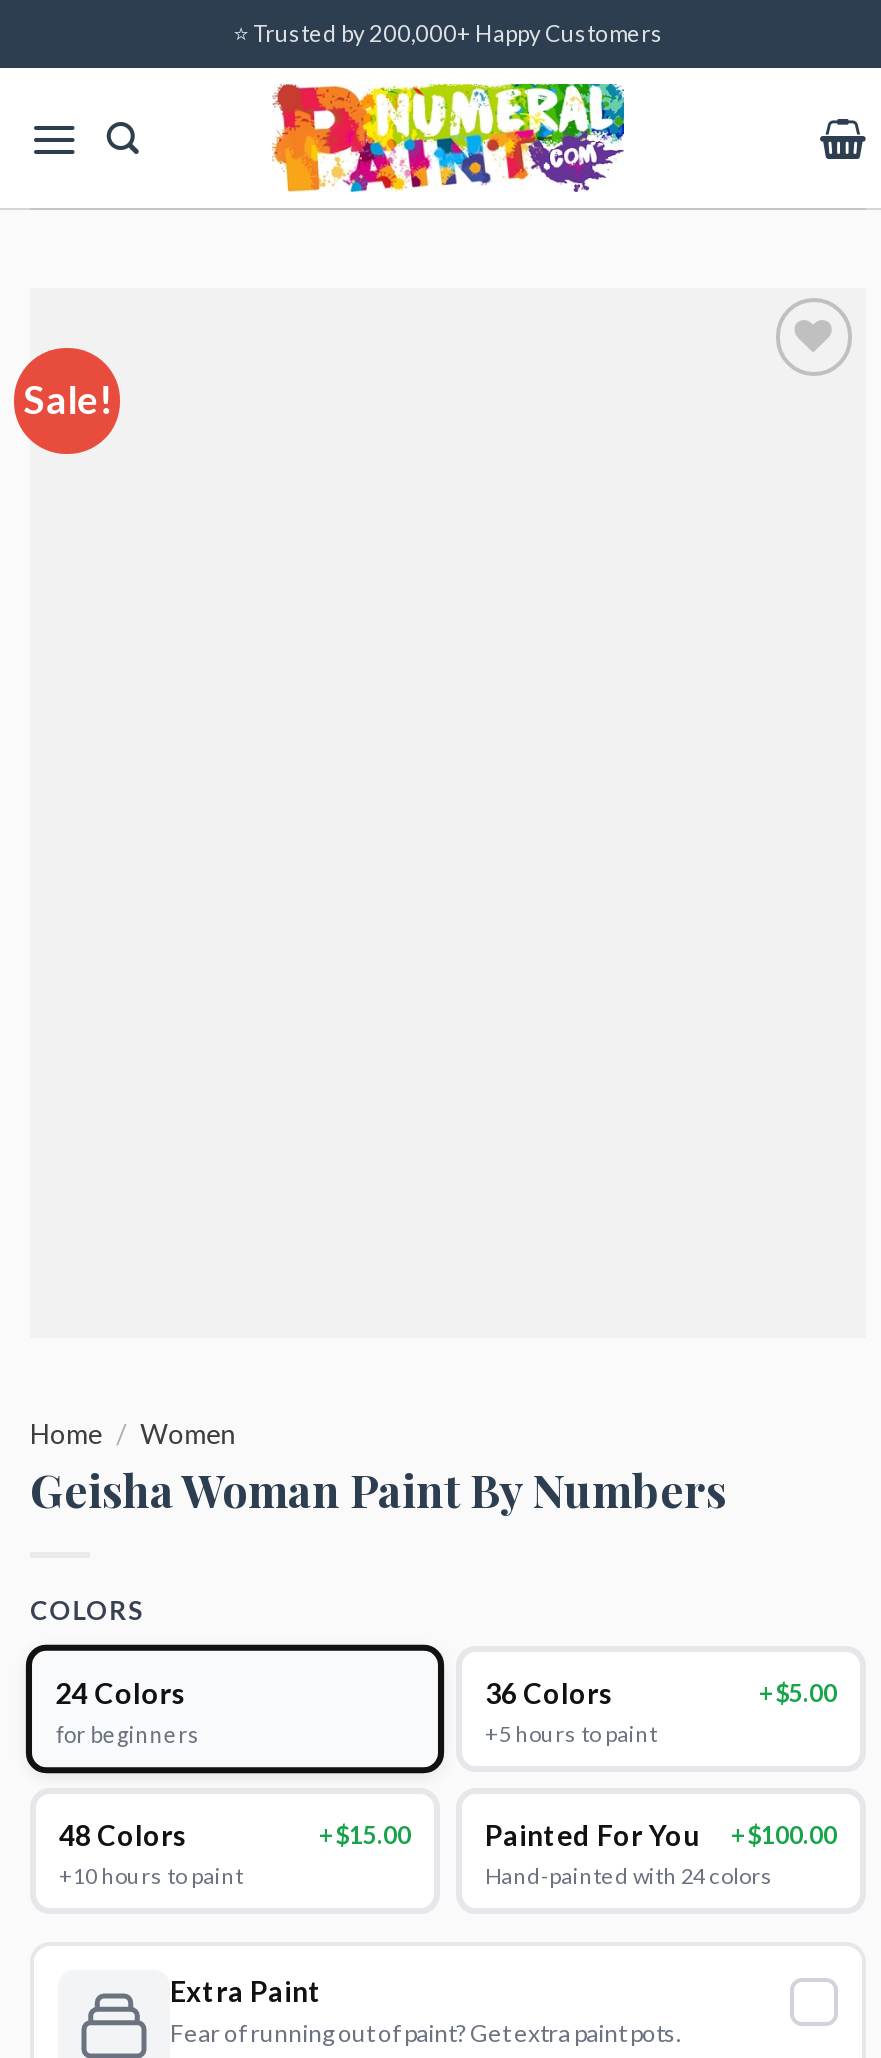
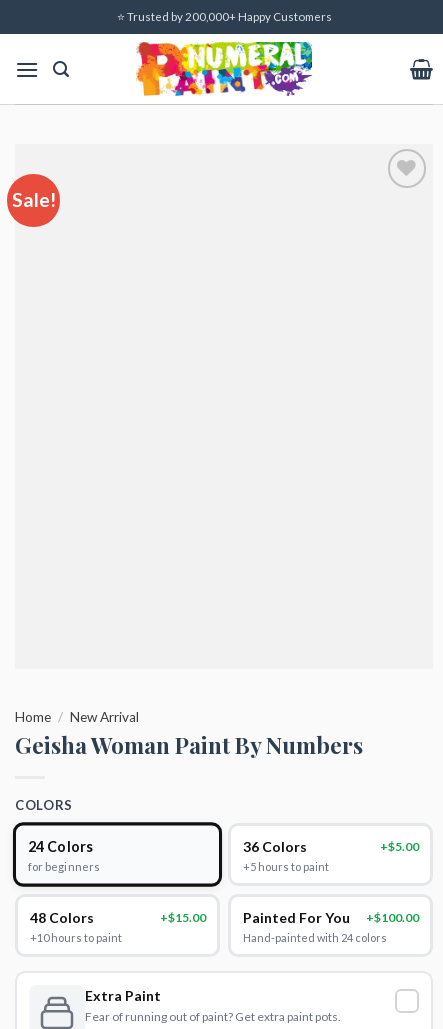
[30,1417,234,1449] Home / Women -> [15,709,139,725] Home / New Arrival

